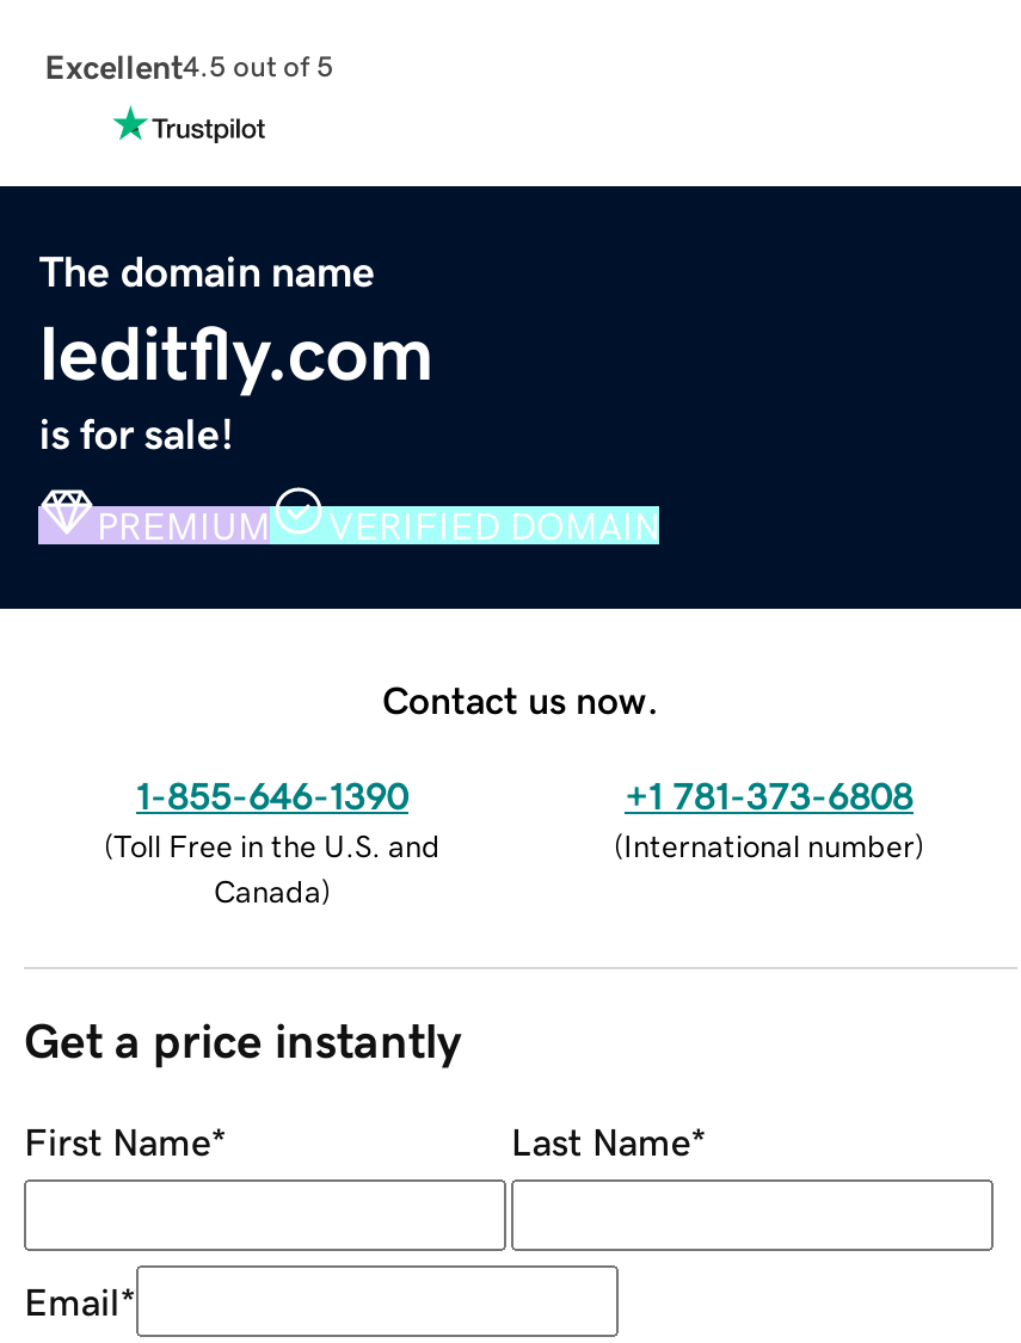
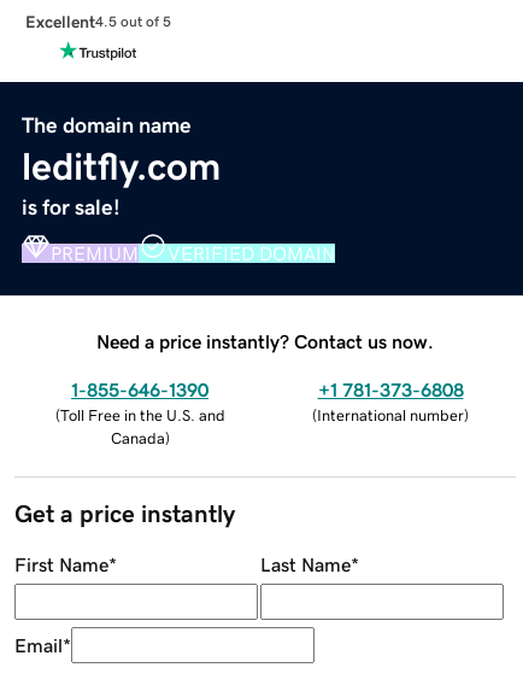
[382,679,659,718] Contact us now. -> [96,331,434,350] Need a price instantly? Contact us now.

